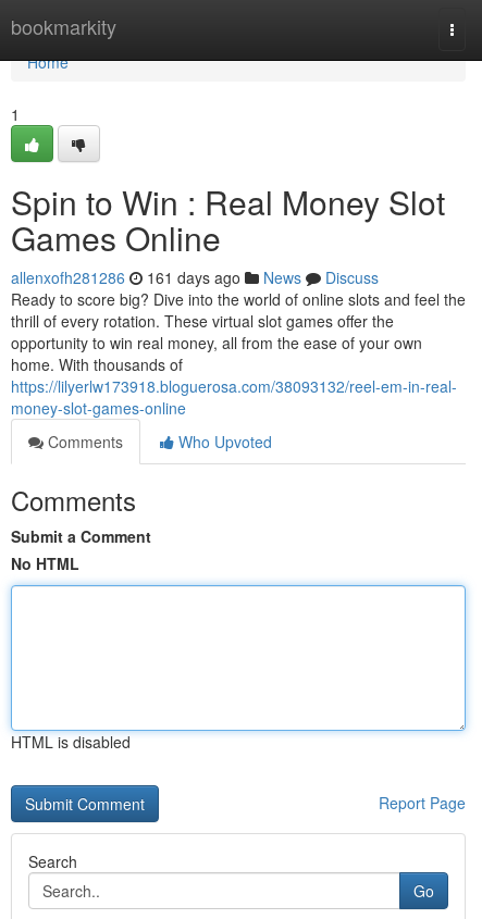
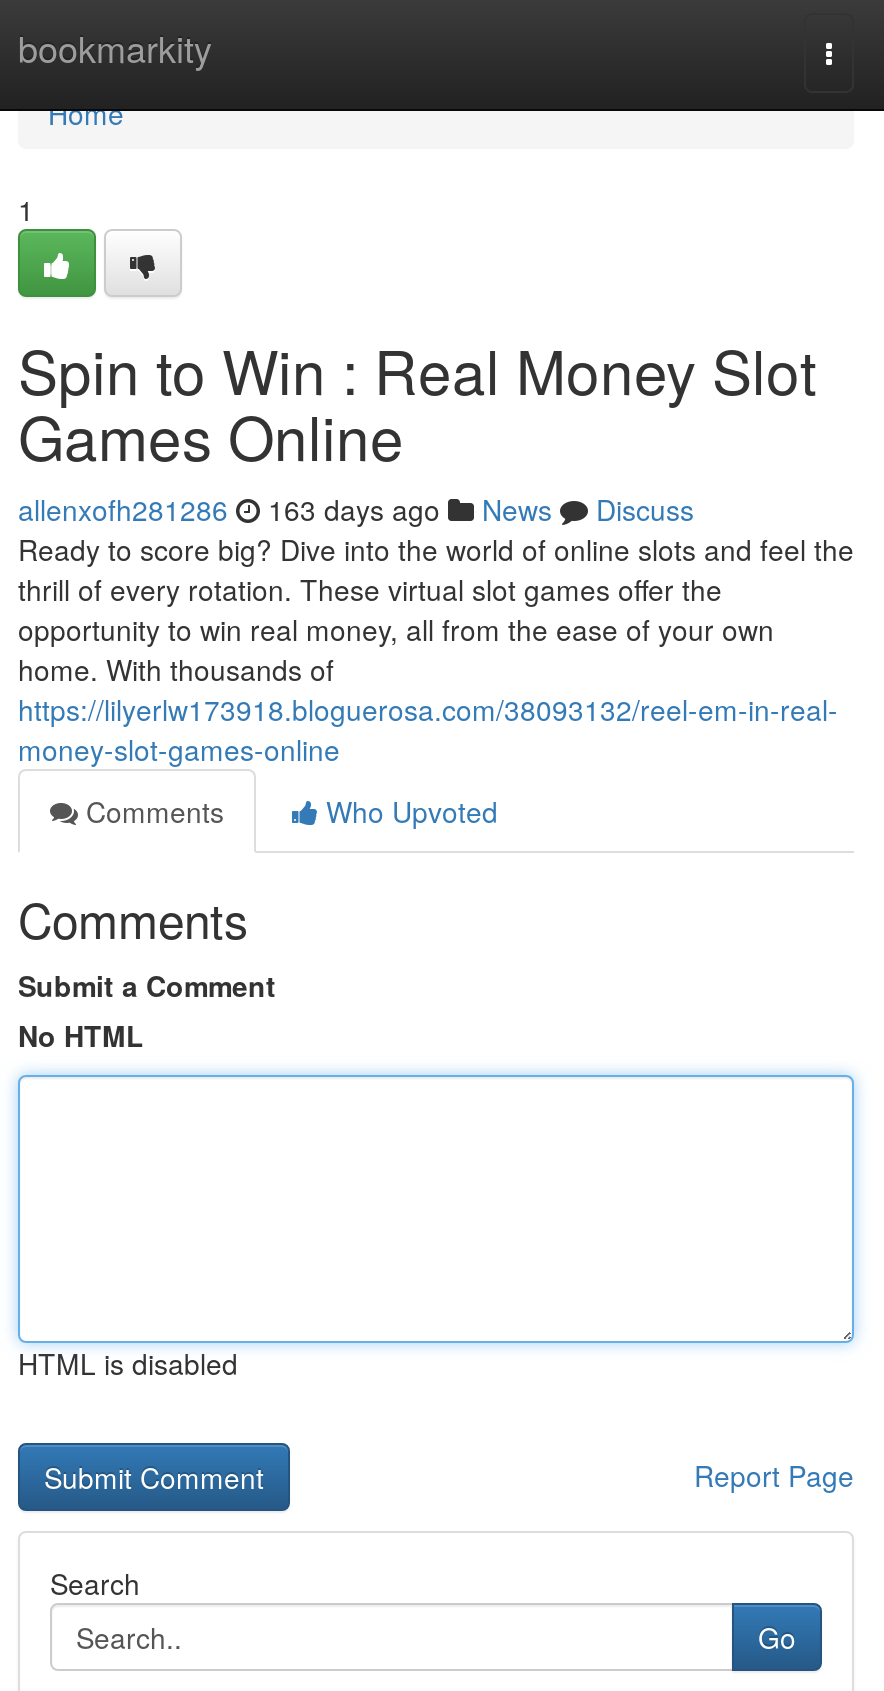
[11,266,379,288] allenxofh281286 161 days ago News Discuss -> [18,489,694,529] allenxofh281286 163 days ago News Discuss

